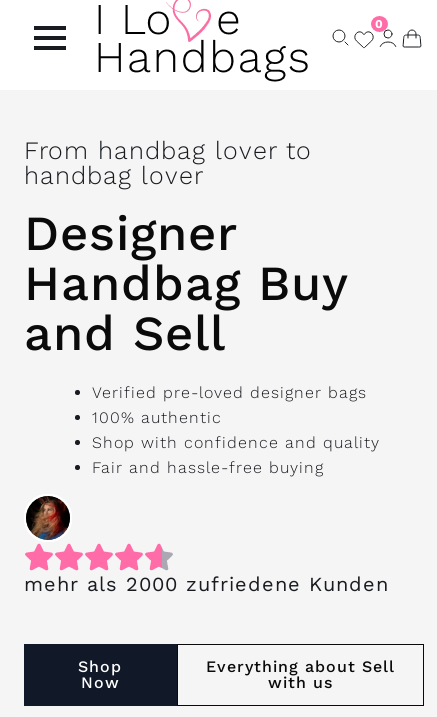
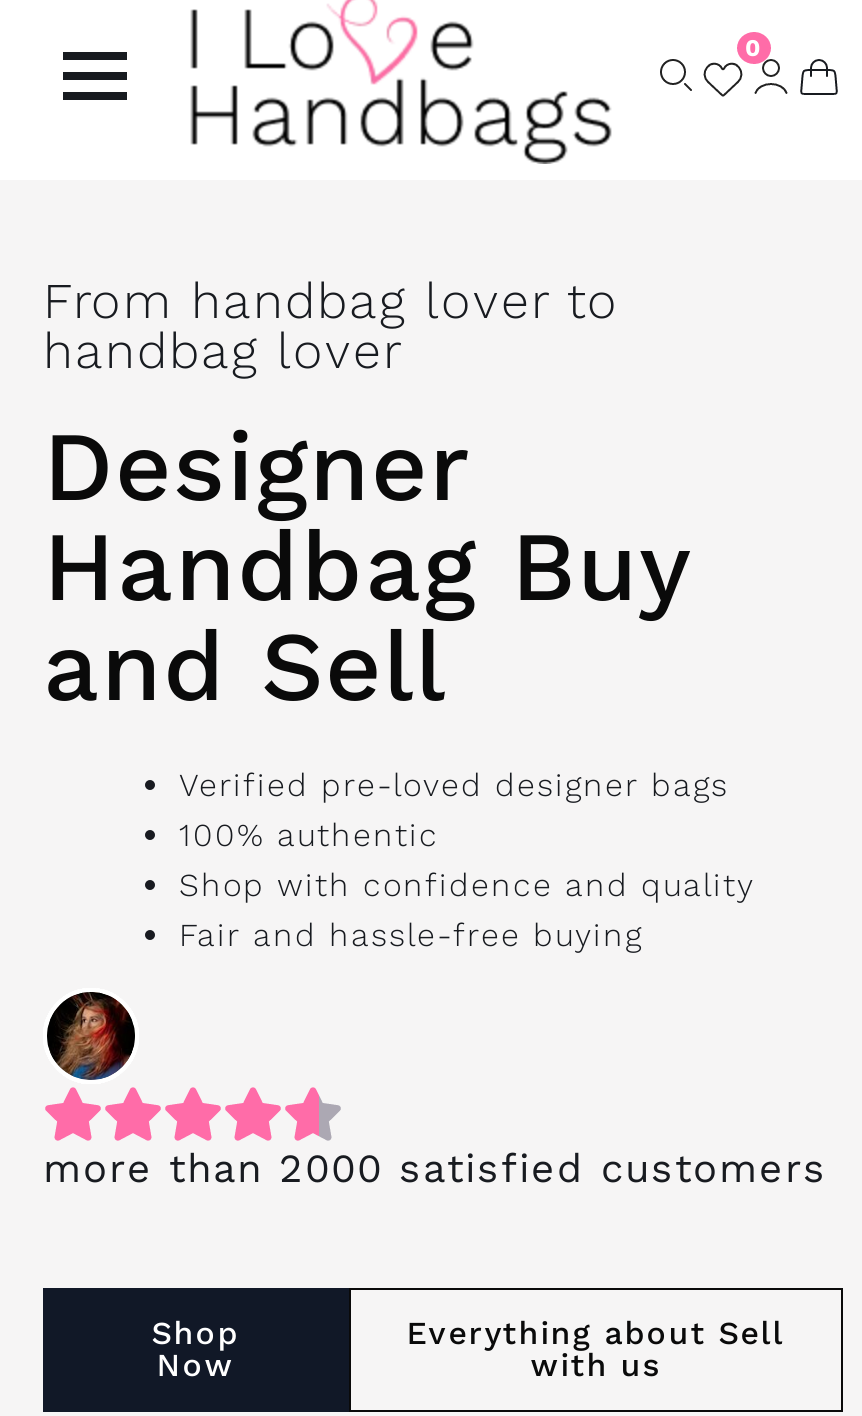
[24,572,389,596] mehr als 2000 zufriedene Kunden -> [43,1144,827,1192] more than 2000 satisfied customers

